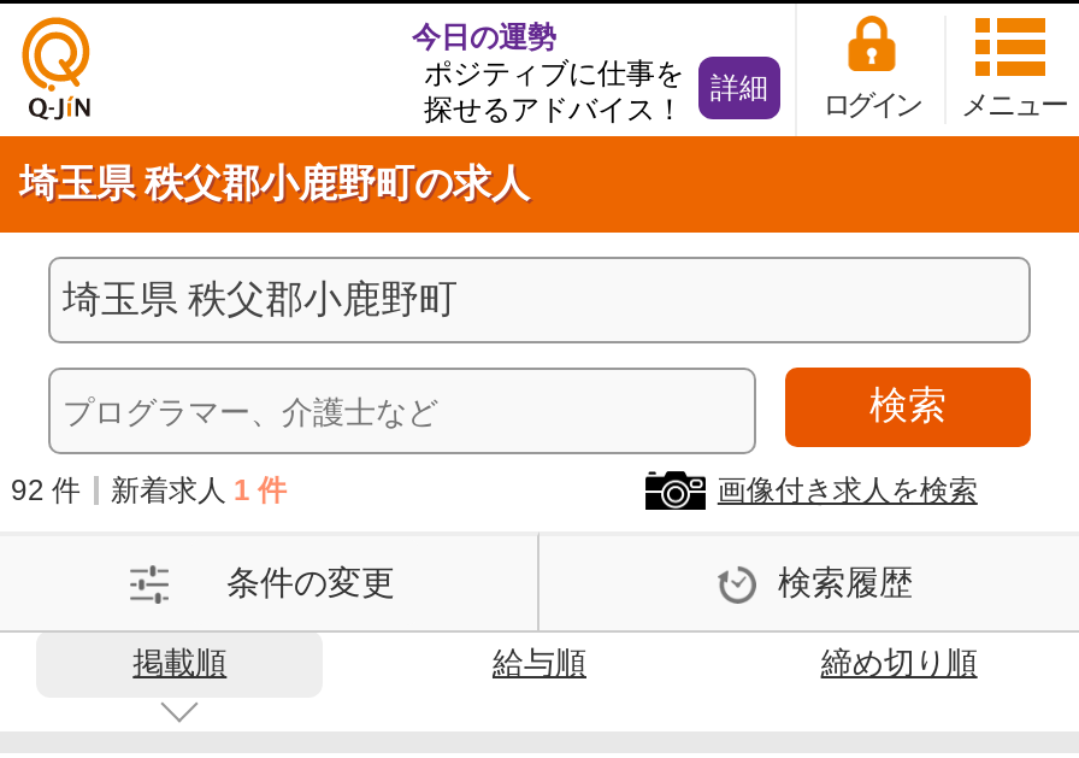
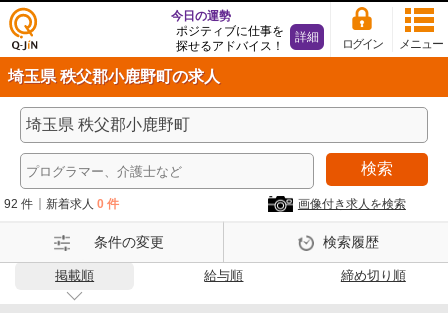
[11,474,287,507] 92 件 新着求人1 件 -> [4,197,119,211] 92 件 新着求人0 件

